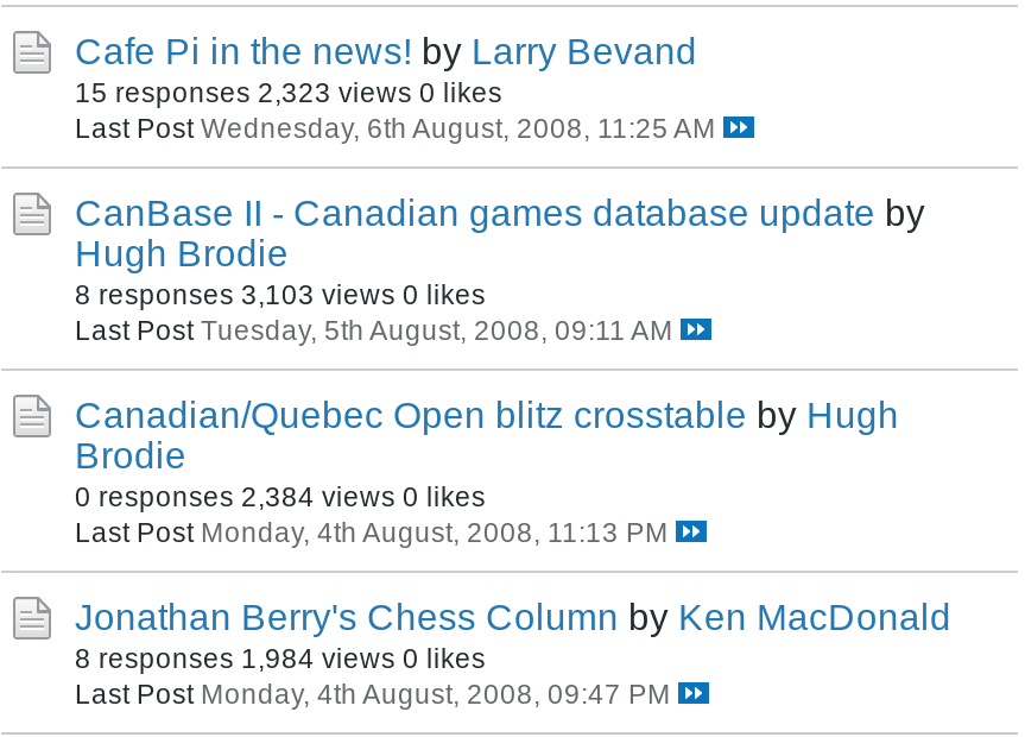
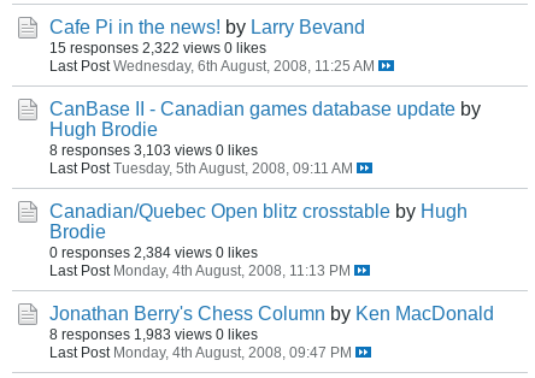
[75,76,502,107] 15 responses 2,323 views 0 likes -> [49,40,266,55] 15 responses 2,322 views 0 likes
[75,642,486,673] 8 responses 1,984 views 0 likes -> [49,326,258,342] 8 responses 1,983 views 0 likes

